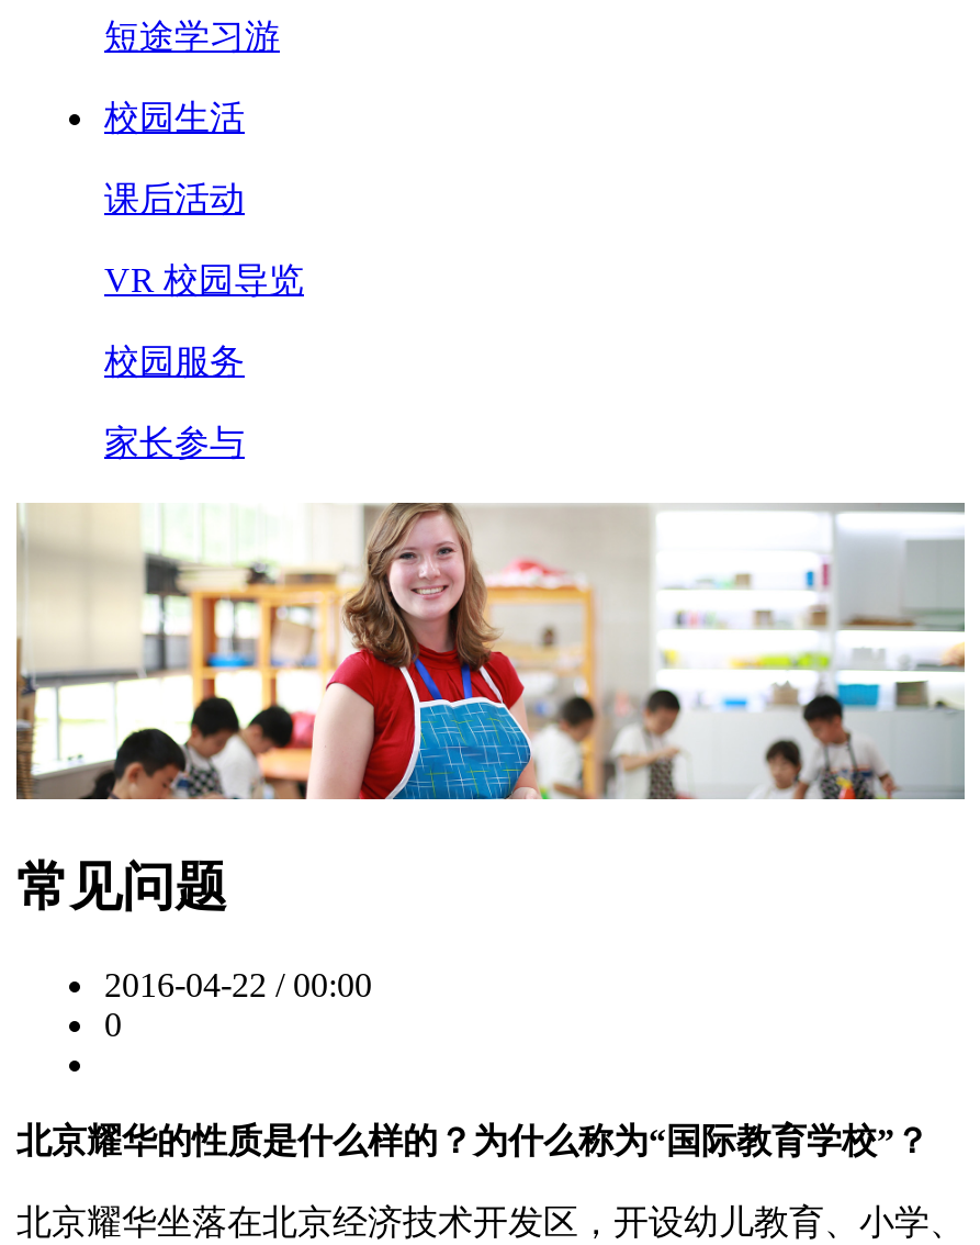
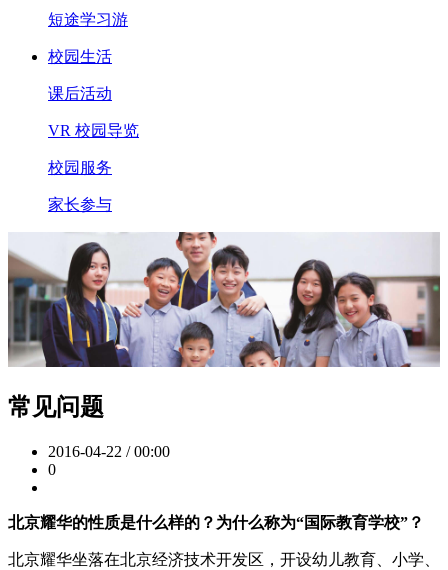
[16,503,967,801] [image] -> [7,231,441,368] [image]

